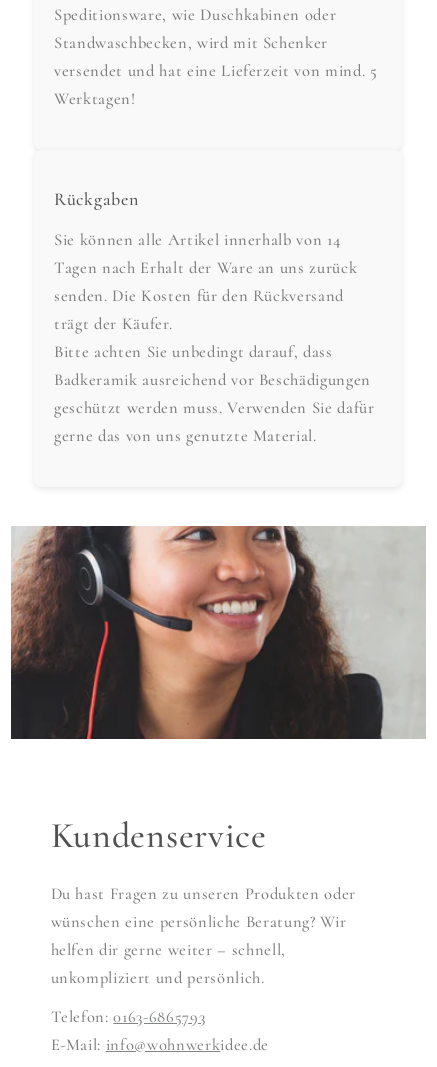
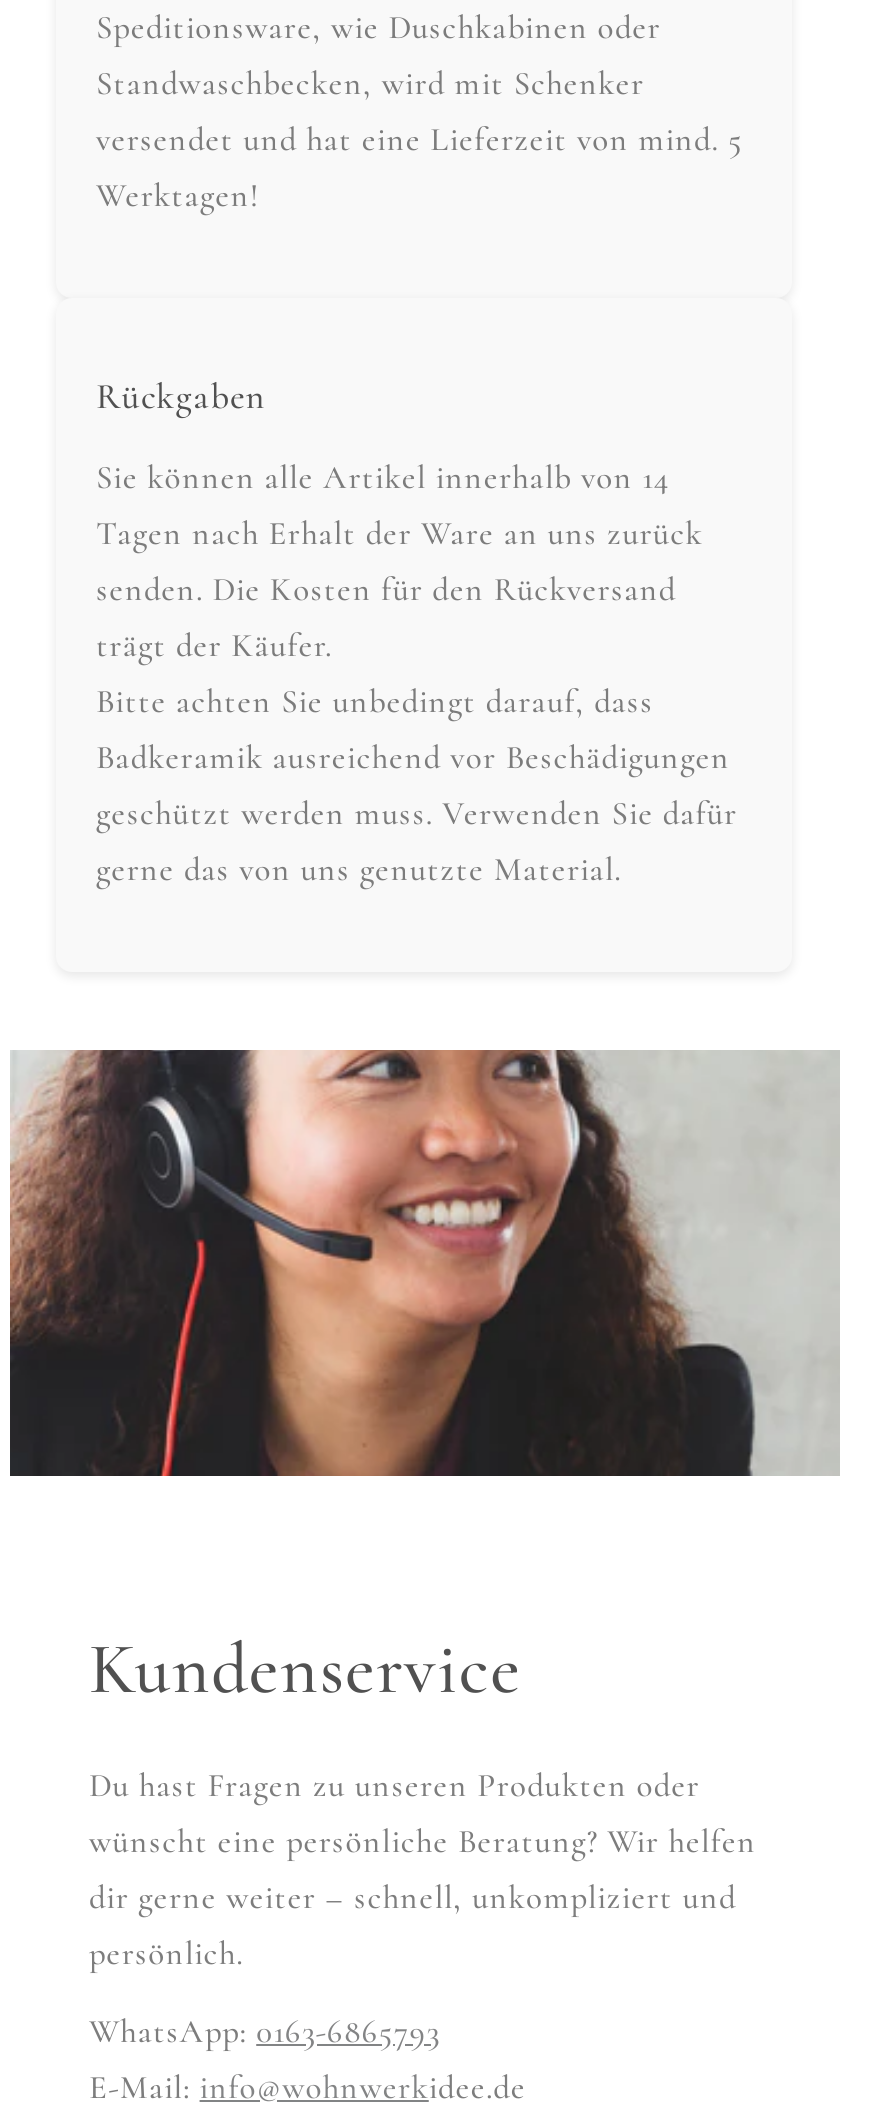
[50,912,346,988] wünschen eine persönliche Beratung? Wir | helfen dir gerne weiter – schnell, | unkompliziert und persönlich. -> [89,1822,756,1974] wünscht eine persönliche Beratung? Wir helfen | dir gerne weiter – schnell, unkompliziert und | persönlich.
[50,1007,205,1027] Telefon: 0163-6865793 -> [89,2012,440,2052] WhatsApp: 0163-6865793

